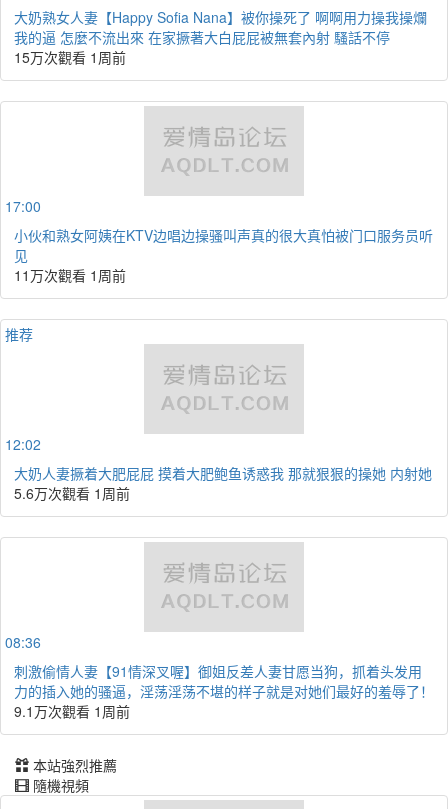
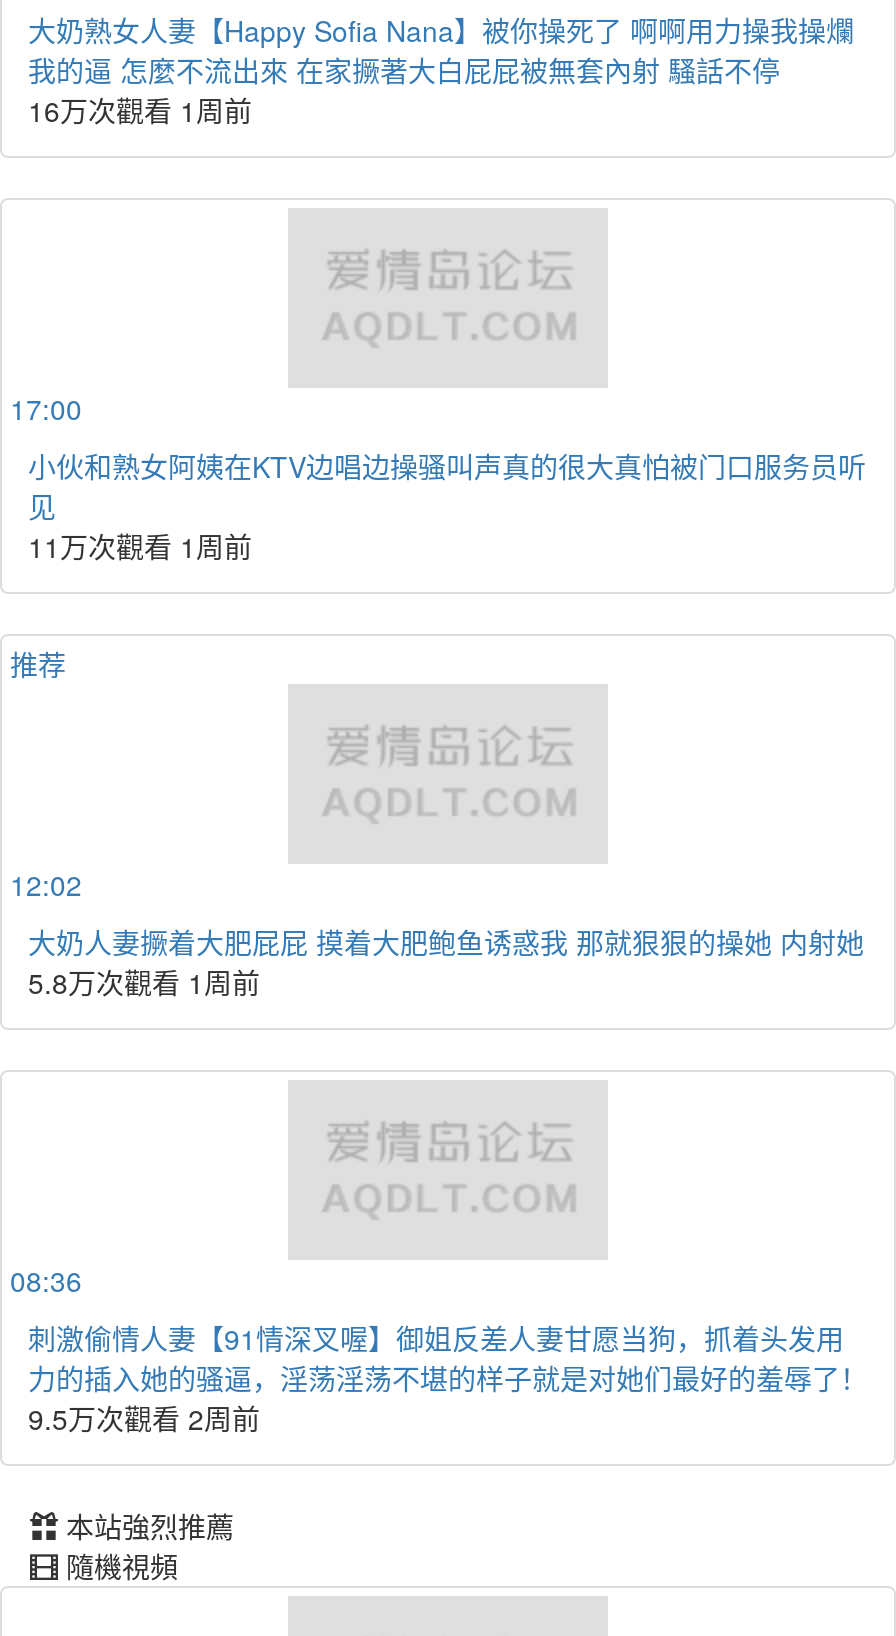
[14,47,126,67] 15万次觀看 1周前 -> [28,90,252,130] 16万次觀看 1周前
[14,483,130,503] 5.6万次觀看 1周前 -> [28,962,260,1002] 5.8万次觀看 1周前
[14,701,130,721] 9.1万次觀看 1周前 -> [28,1398,260,1438] 9.5万次觀看 2周前

